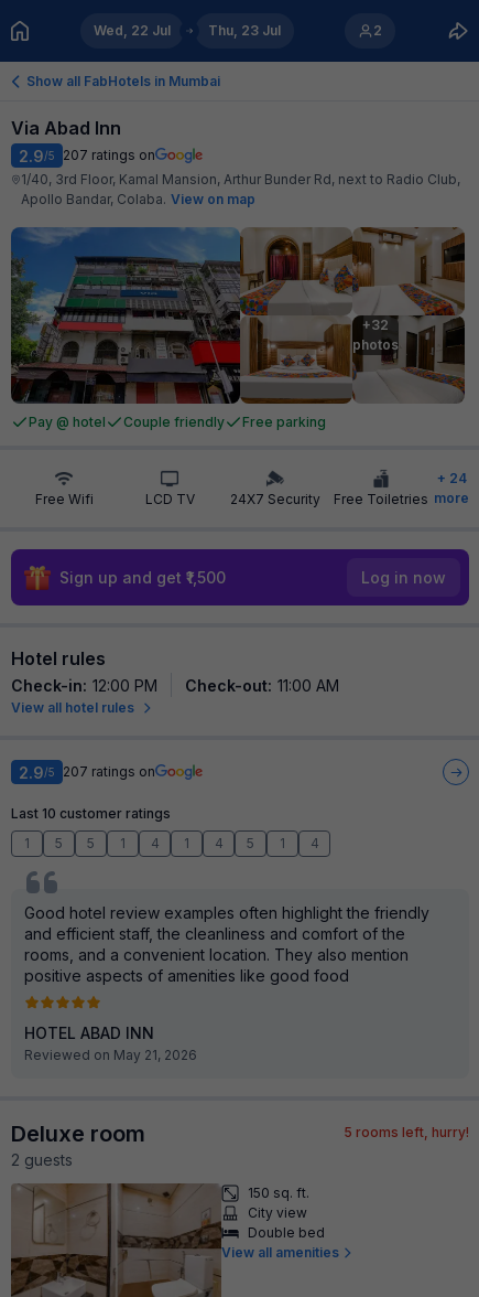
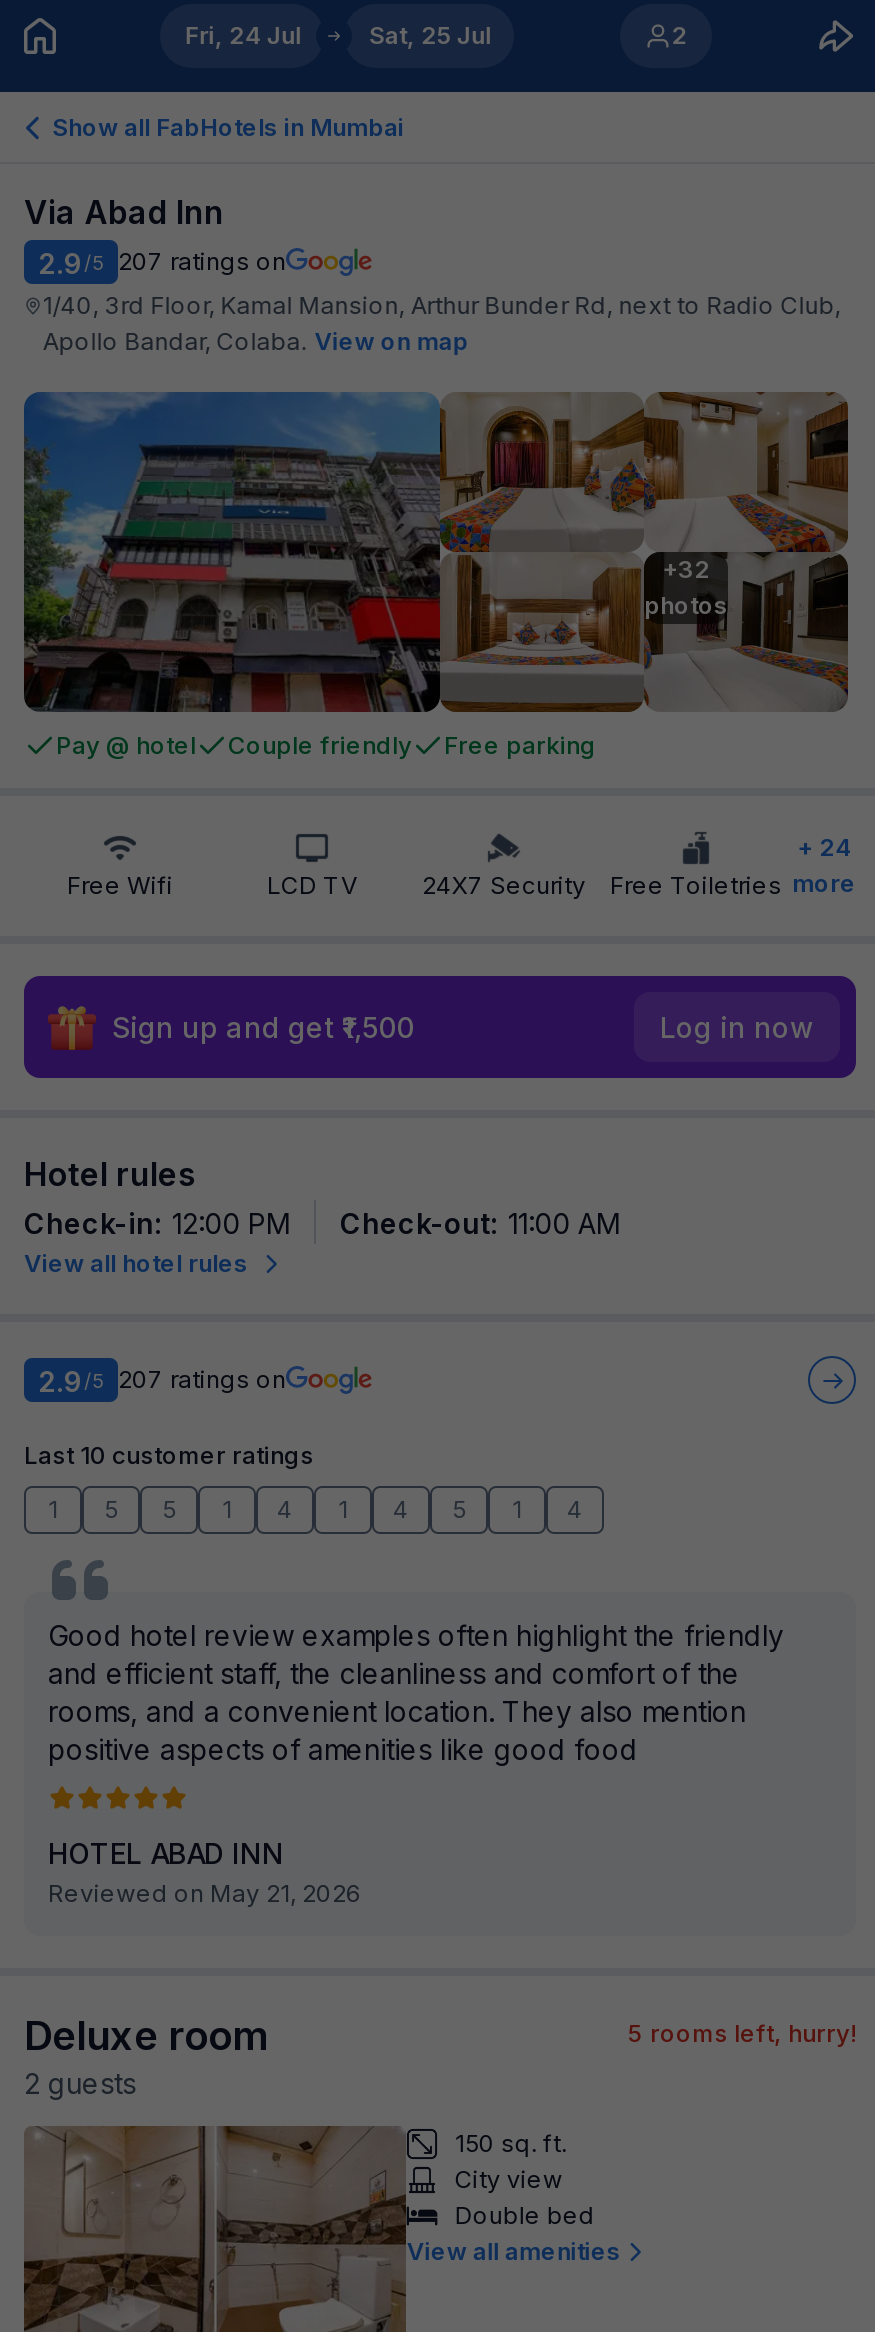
[93,22,170,39] Wed, 22 Jul -> [185,20,301,50] Fri, 24 Jul
[208,22,280,39] Thu, 23 Jul -> [369,20,491,50] Sat, 25 Jul

